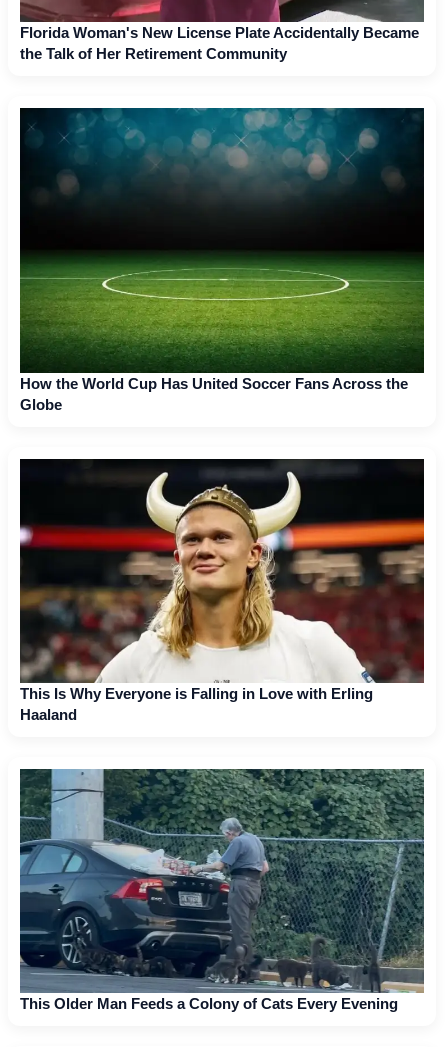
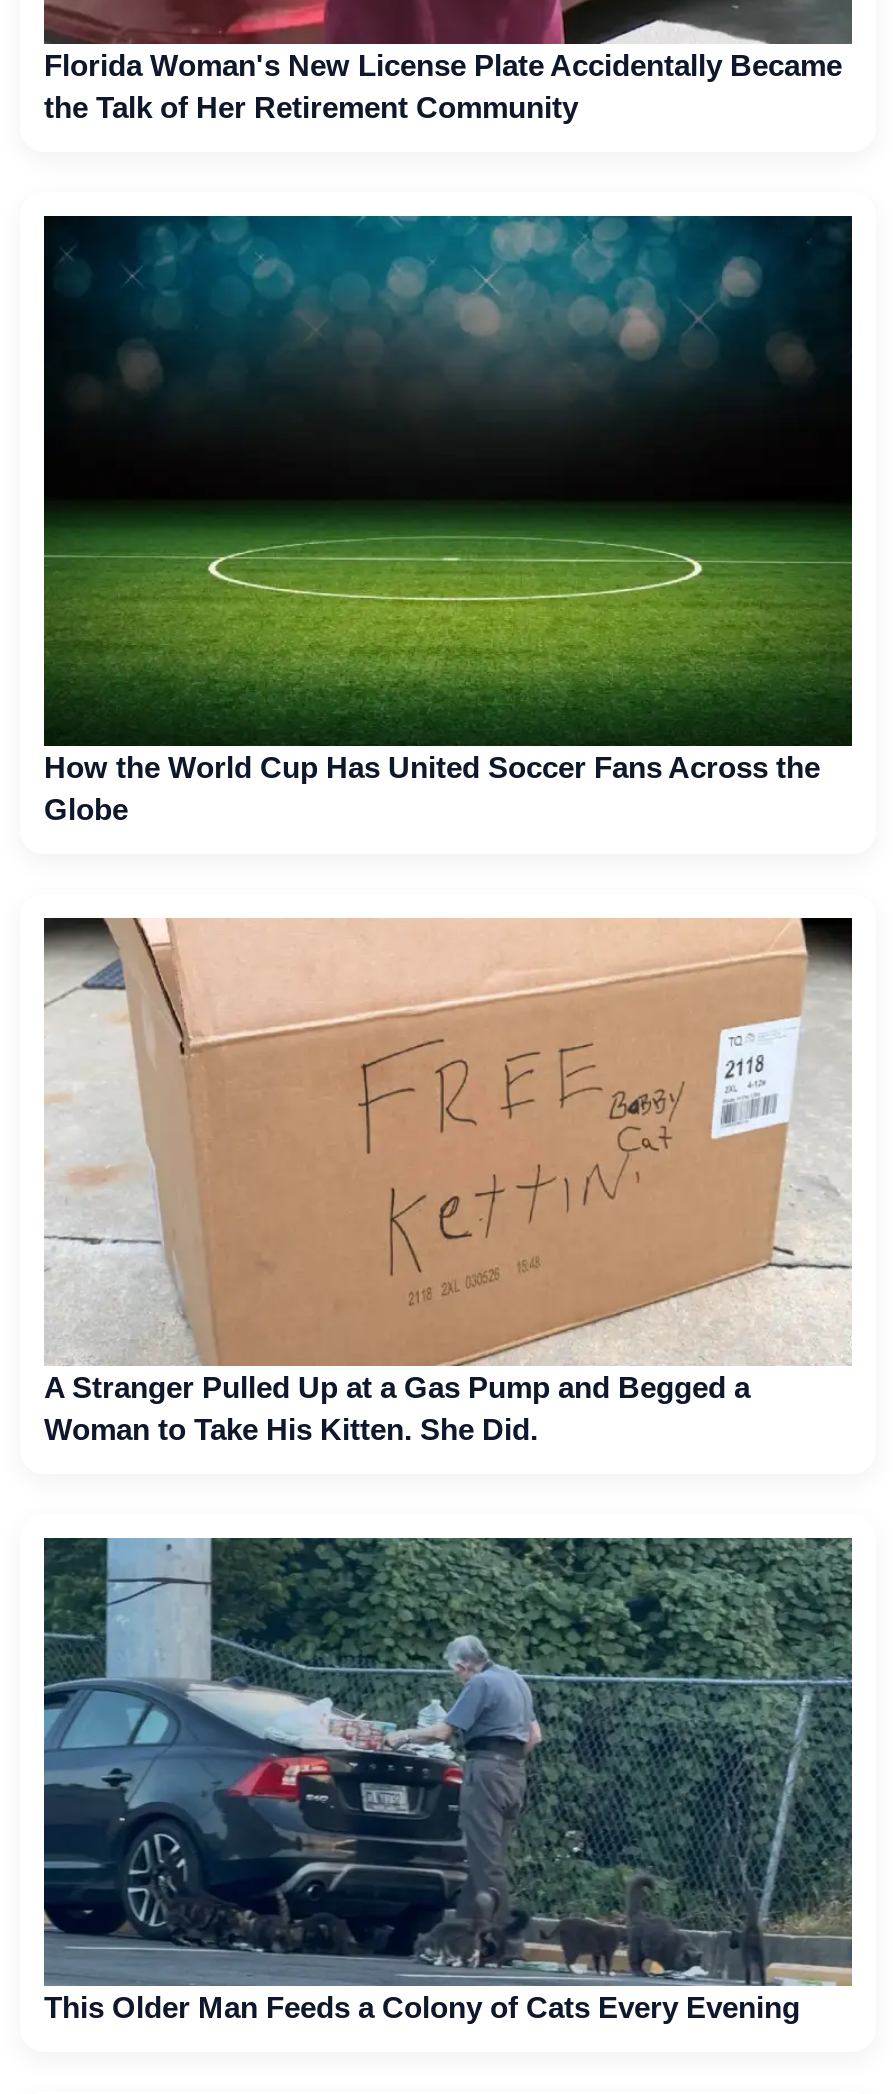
[19,458,425,723] [image] | This Is Why Everyone is Falling in Love with Erling | Haaland -> [44,916,852,1446] [image] | A Stranger Pulled Up at a Gas Pump and Begged a | Woman to Take His Kitten. She Did.

